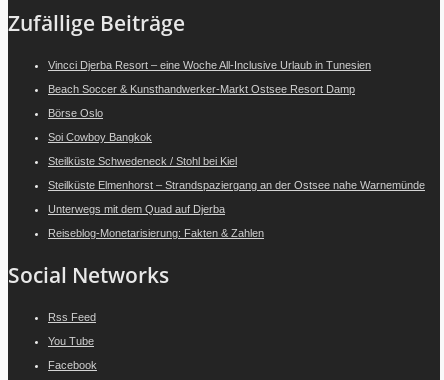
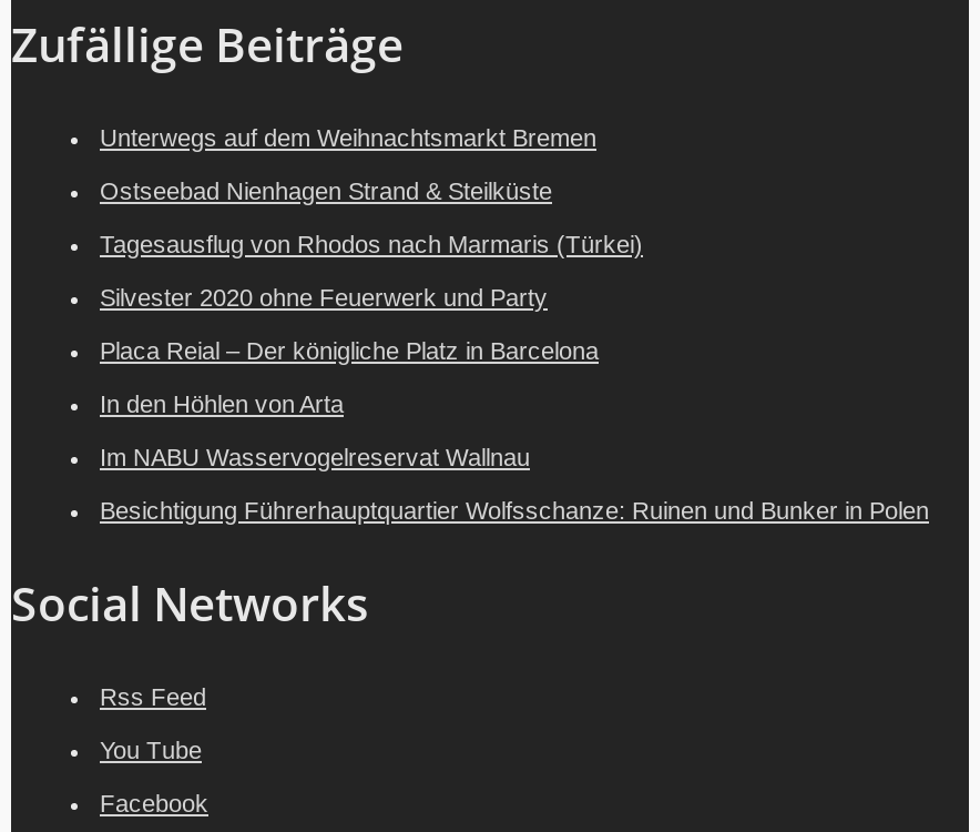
[48,59,371,71] Vincci Djerba Resort – eine Woche All-Inclusive Urlaub in Tunesien -> [100,125,596,152] Unterwegs auf dem Weihnachtsmarkt Bremen
[48,83,355,95] Beach Soccer & Kunsthandwerker-Markt Ostsee Resort Damp -> [100,178,552,205] Ostseebad Nienhagen Strand & Steilküste
[48,107,103,119] Börse Oslo -> [100,232,643,258] Tagesausflug von Rhodos nach Marmaris (Türkei)
[48,131,152,143] Soi Cowboy Bangkok -> [100,285,548,312] Silvester 2020 ohne Feuerwerk und Party
[48,155,237,167] Steilküste Schwedeneck / Stohl bei Kiel -> [100,338,599,365] Placa Reial – Der königliche Platz in Barcelona
[48,179,425,191] Steilküste Elmenhorst – Strandspaziergang an der Ostsee nahe Warnemünde -> [100,391,344,418] In den Höhlen von Arta
[48,203,225,215] Unterwegs mit dem Quad auf Djerba -> [100,445,530,471] Im NABU Wasservogelreservat Wallnau
[48,227,264,239] Reiseblog-Monetarisierung: Fakten & Zahlen -> [100,498,929,524] Besichtigung Führerhauptquartier Wolfsschanze: Ruinen und Bunker in Polen

